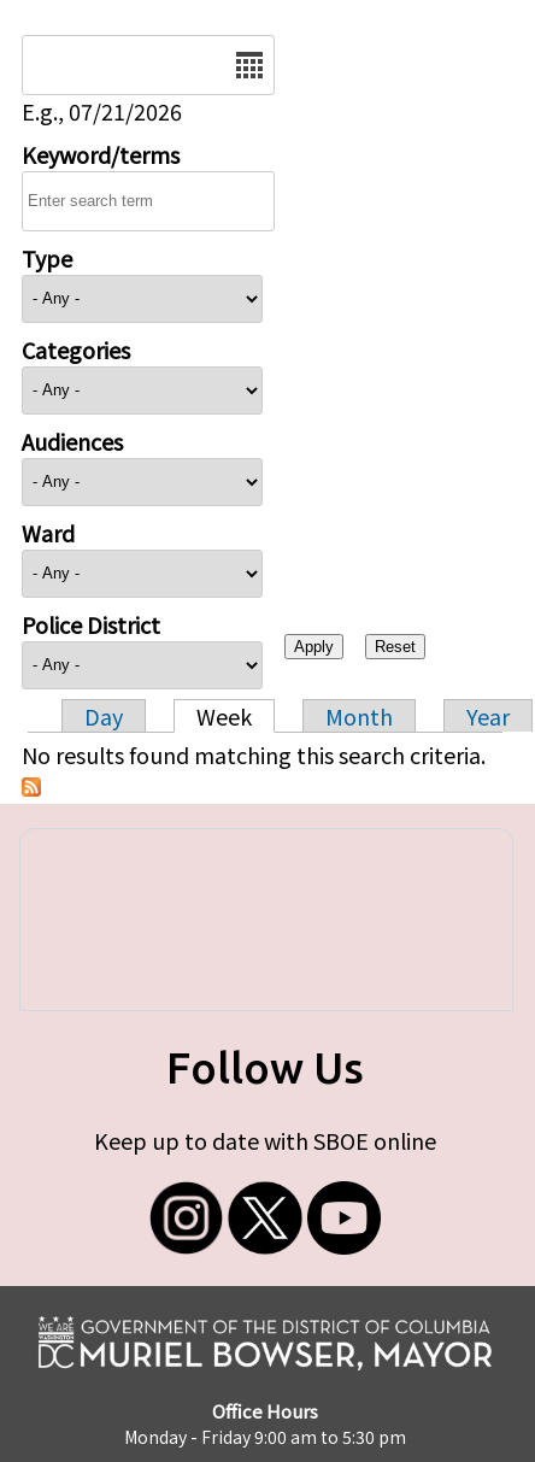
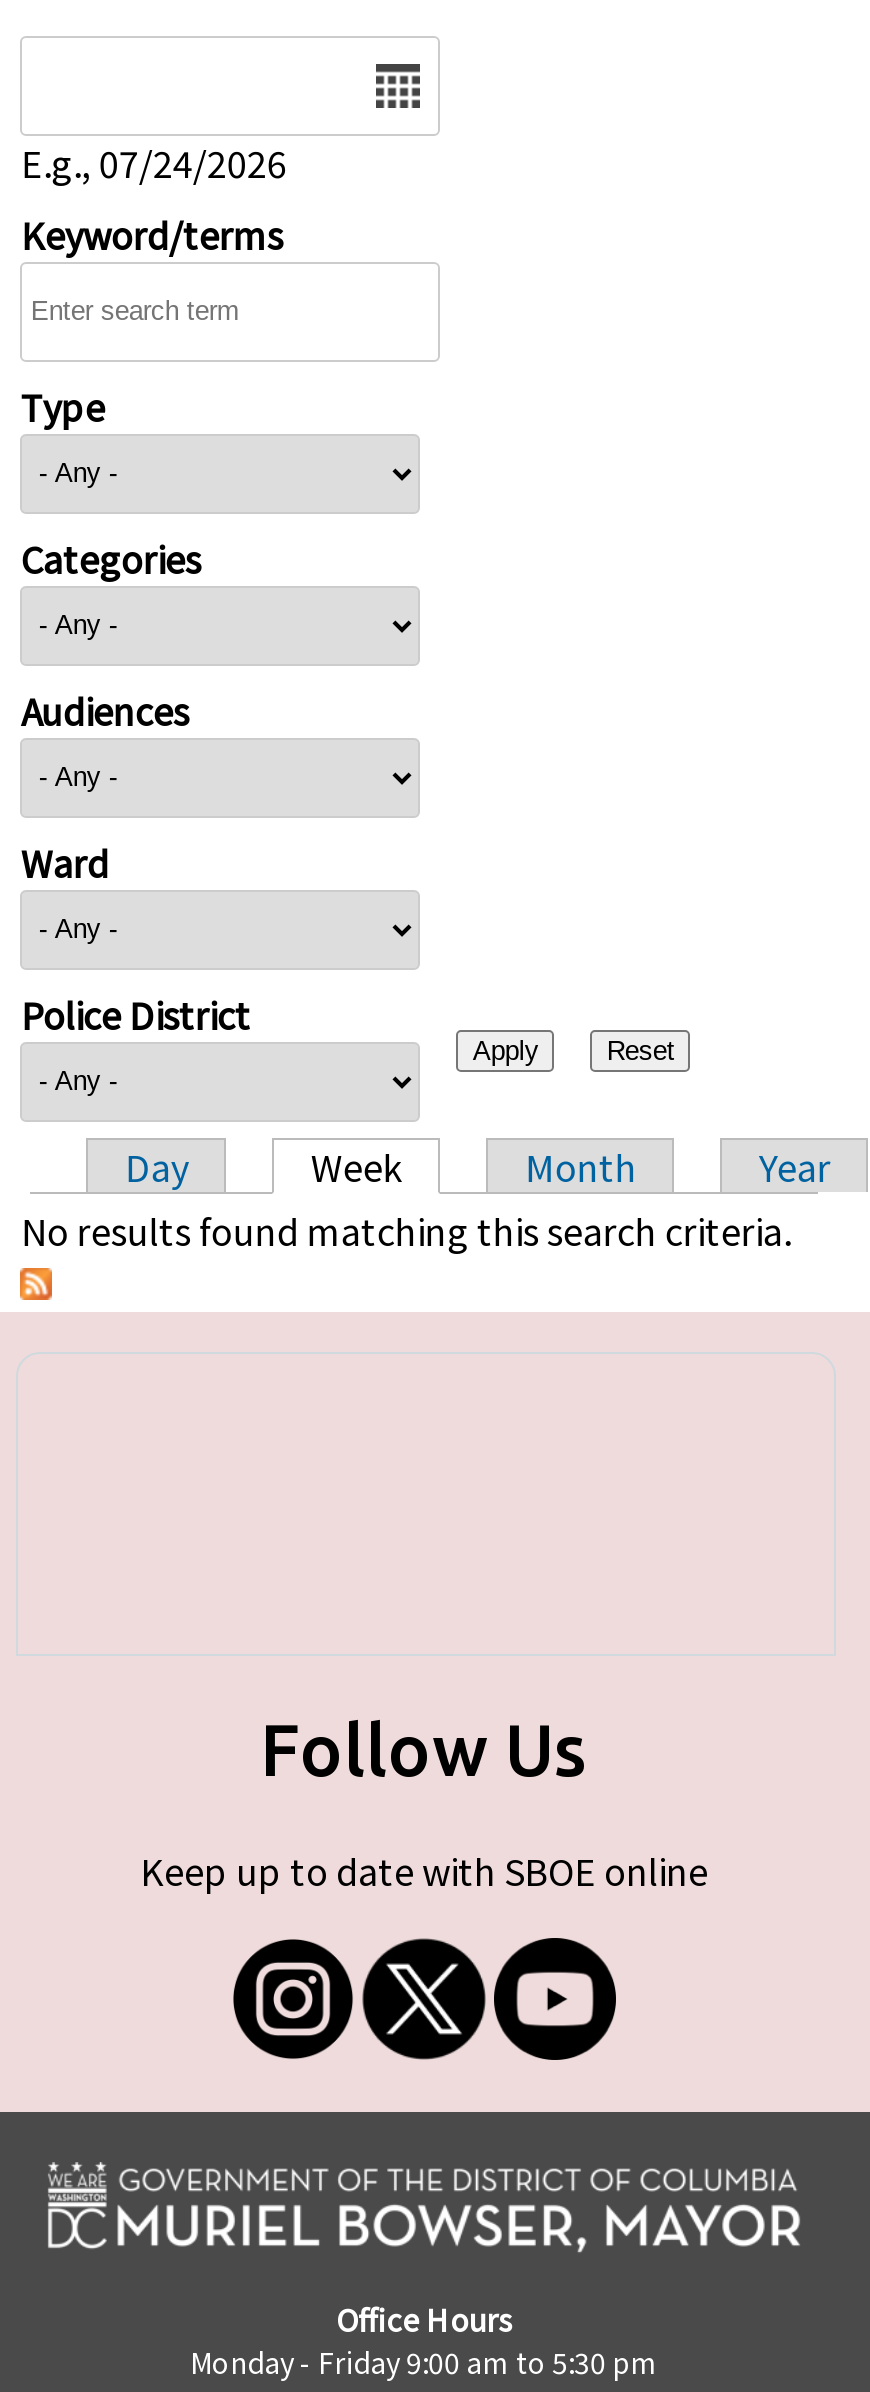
[22,95,182,126] E.g., 07/21/2026 -> [21,135,287,187] E.g., 07/24/2026

